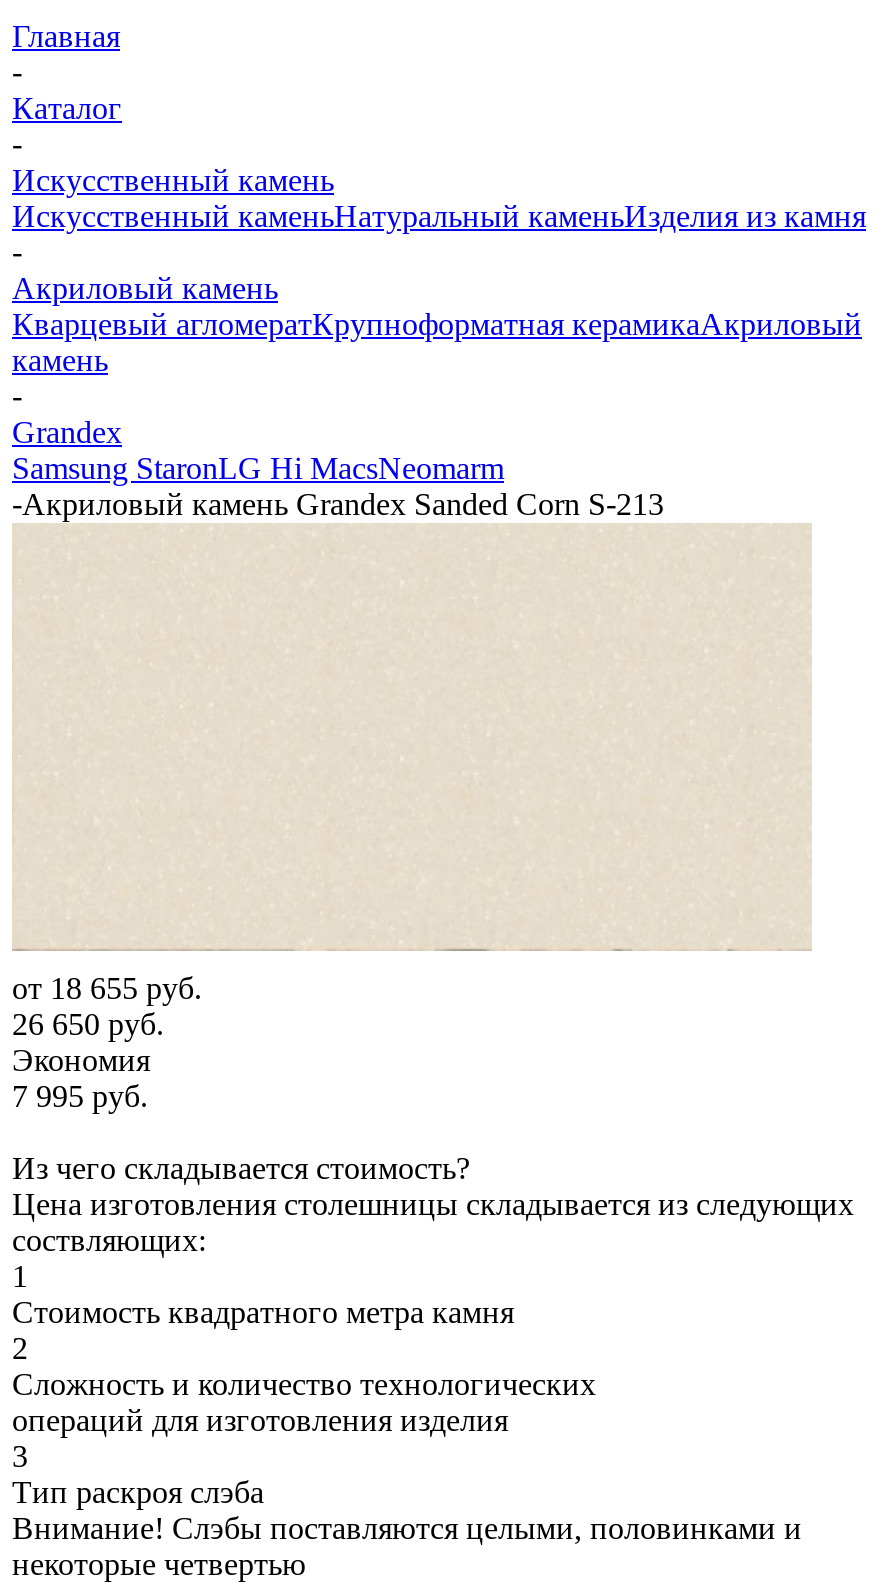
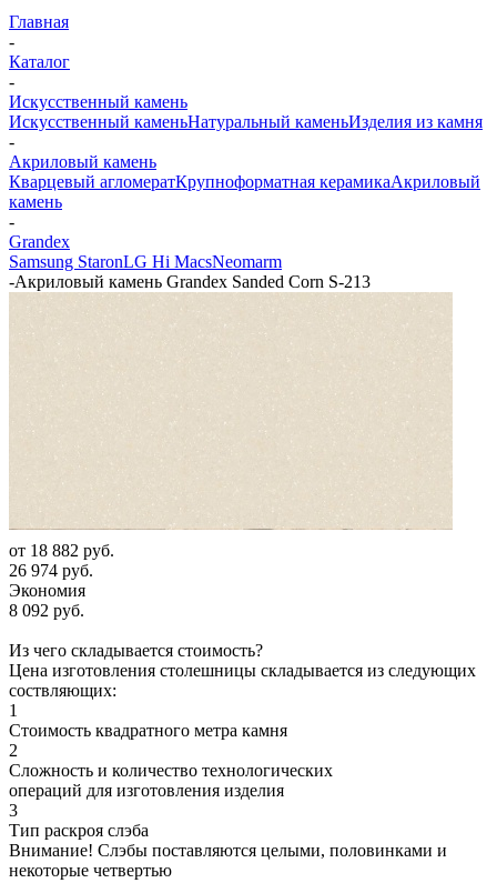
[12,971,202,1005] от 18 655 руб. -> [9,541,114,560] от 18 882 руб.
[12,1007,164,1041] 26 650 руб. -> [9,561,93,580] 26 974 руб.
[12,1079,148,1113] 7 995 руб. -> [9,601,84,620] 8 092 руб.

